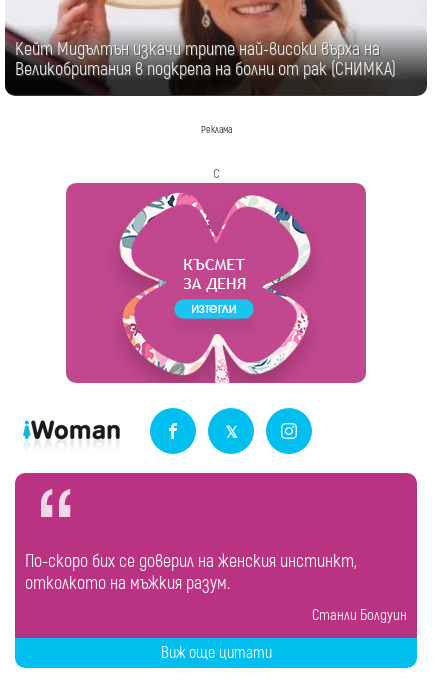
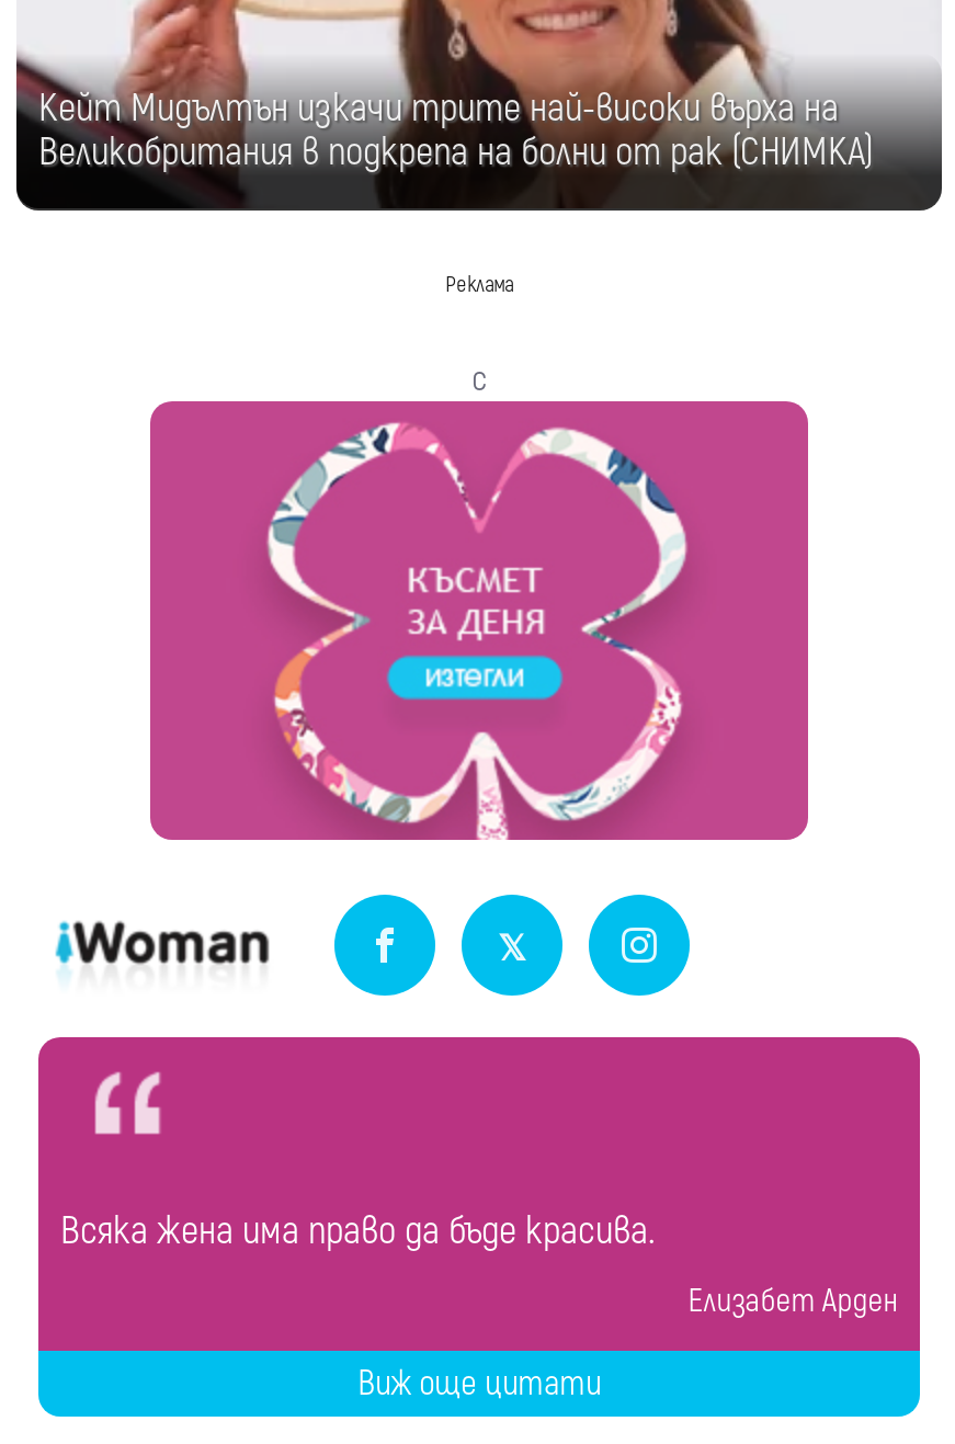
[25,550,357,595] По-скоро бих се доверил на женския инстинкт, | отколкото на мъжкия разум. -> [60,1206,655,1257] Всяка жена има право да бъде красива.
[312,606,407,625] Станли Болдуин -> [688,1281,898,1323] Елизабет Арден

